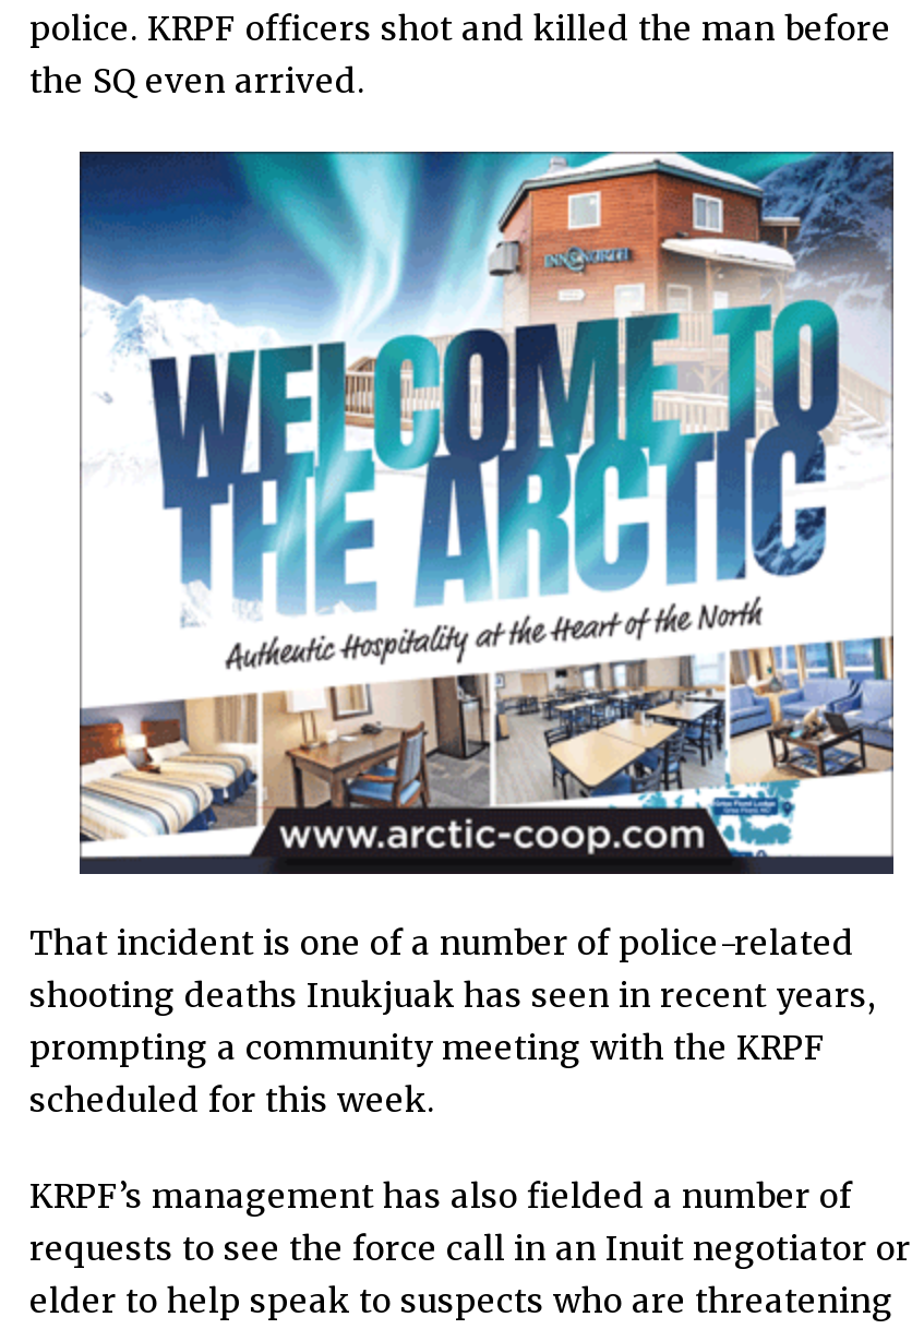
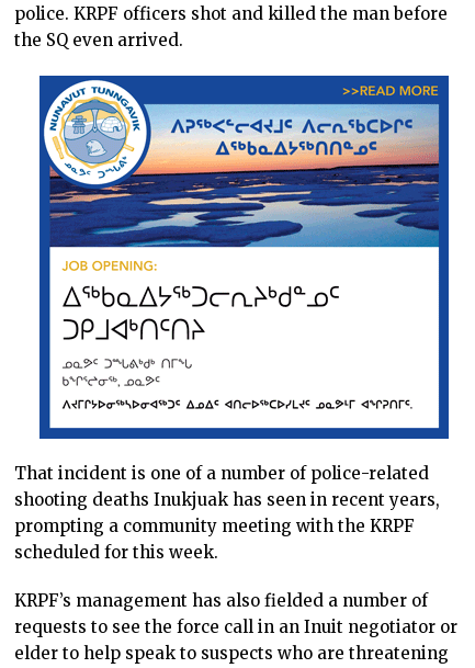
[77,148,896,877] [image] -> [38,75,450,440] [image]

